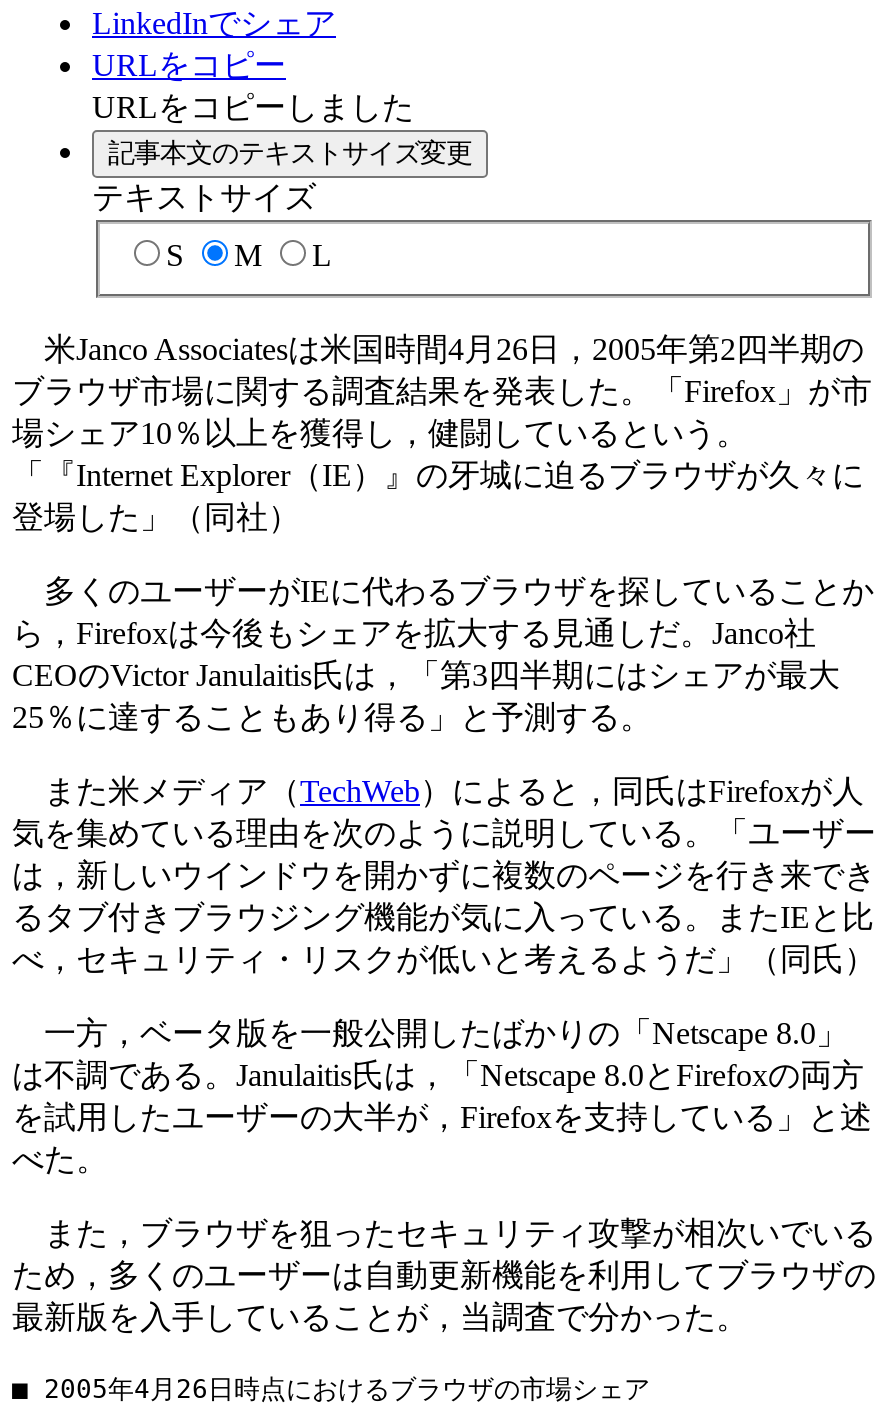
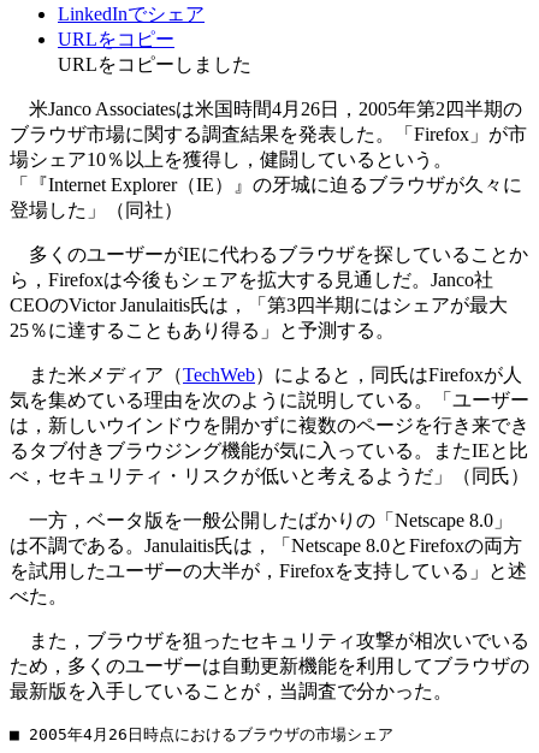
[92,137,472,272] 記事本文のテキストサイズ変更 | テキストサイズ | S | M | L -> none

